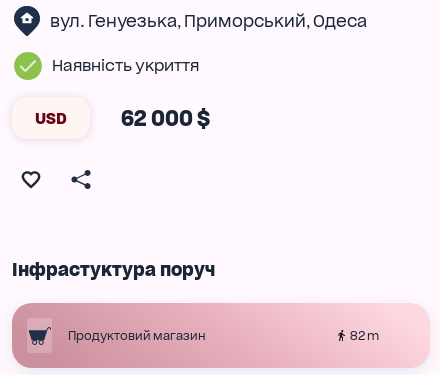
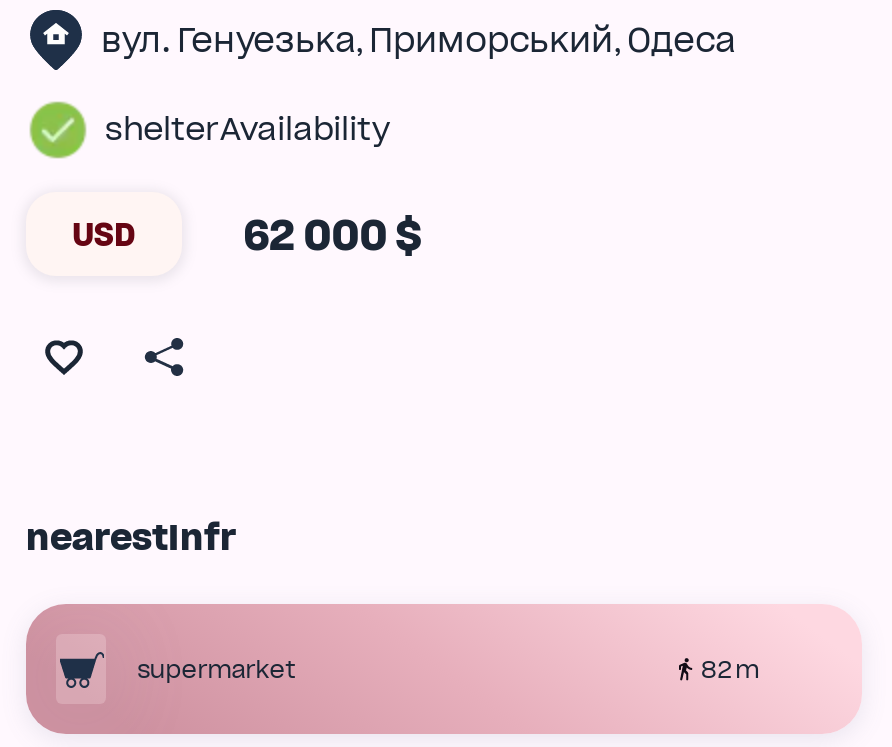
[52,56,199,75] Наявність укриття -> [105,109,391,147] shelterAvailability
[12,259,215,280] Інфрастуктура поруч -> [26,515,236,557] nearestInfr
[68,328,206,343] Продуктовий магазин -> [137,654,295,684] supermarket

